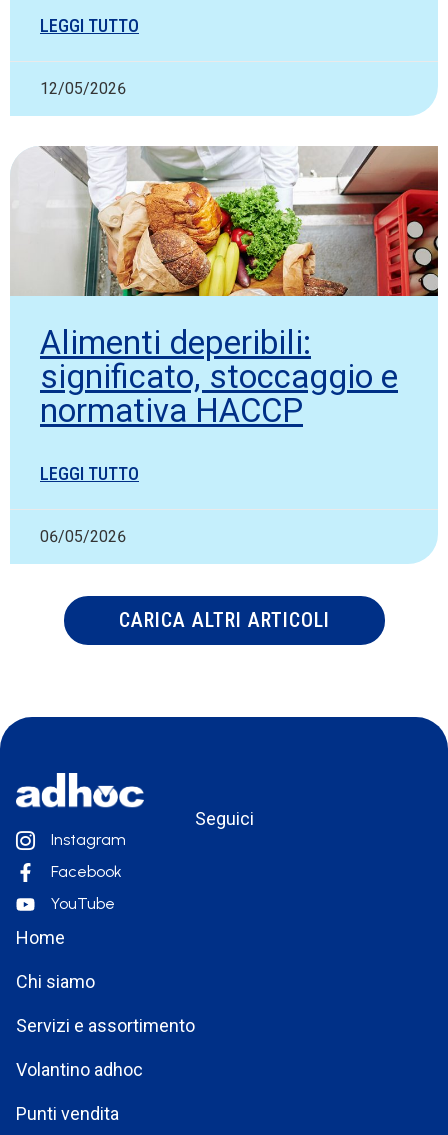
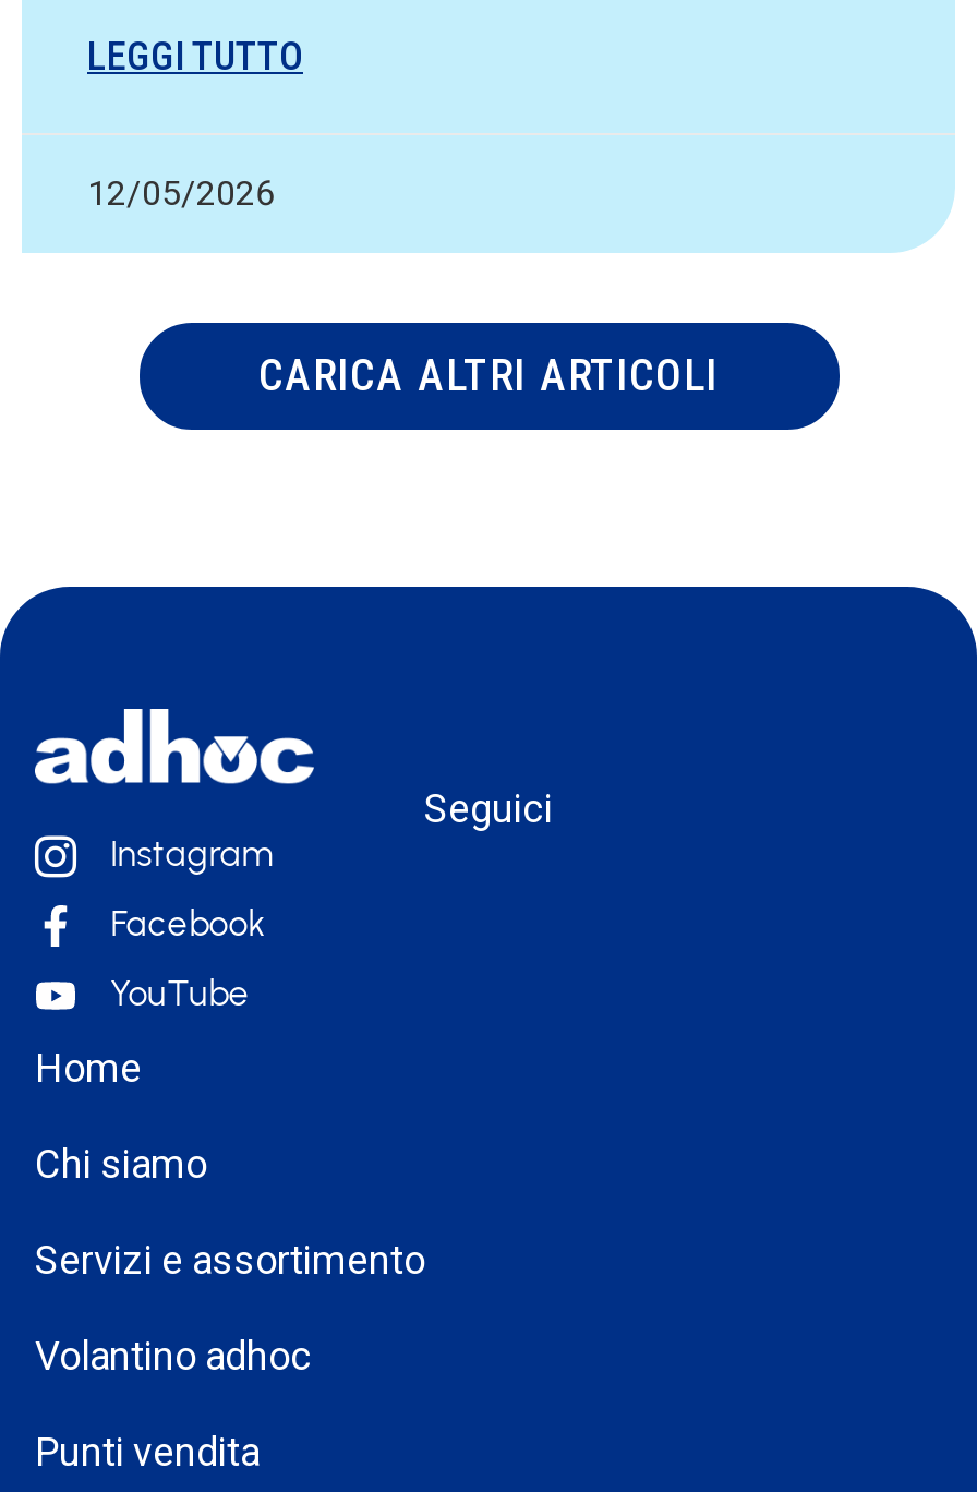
[10,145,439,546] [image] | Alimenti deperibili: | significato, stoccaggio e | normativa HACCP | LEGGI TUTTO | 06/05/2026 -> none

